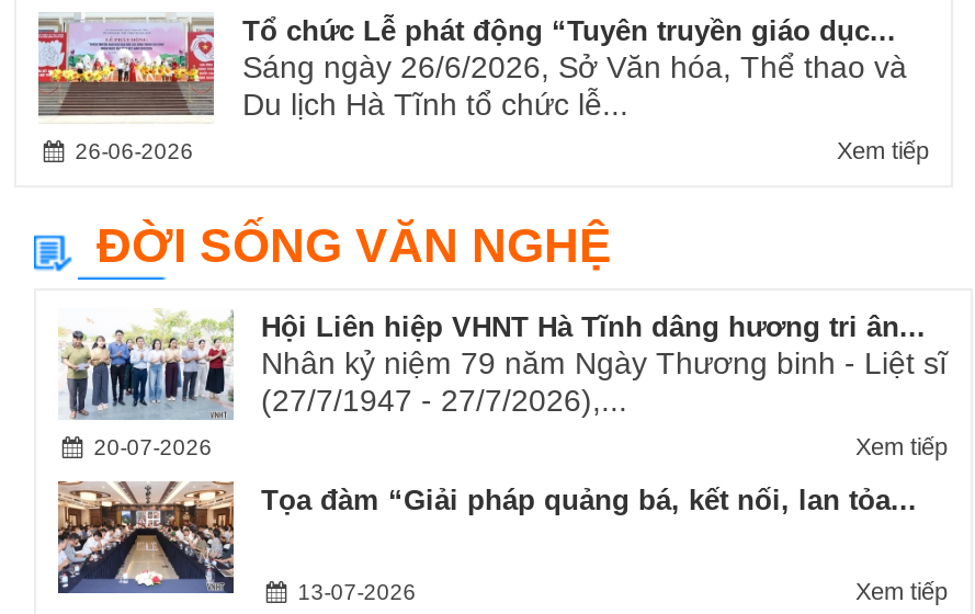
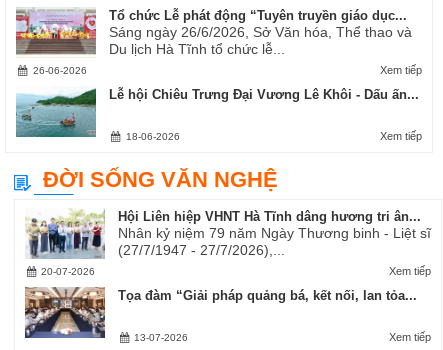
none -> [15,87,422,142] [image] | Lễ hội Chiêu Trưng Đại Vương Lê Khôi - Dấu ấn... | Xem tiếp | 18-06-2026

